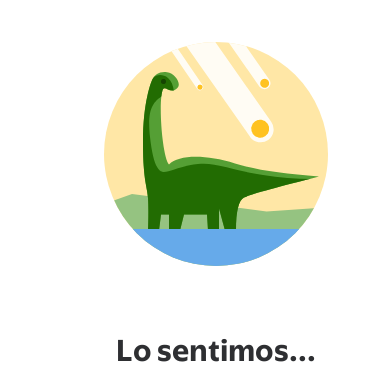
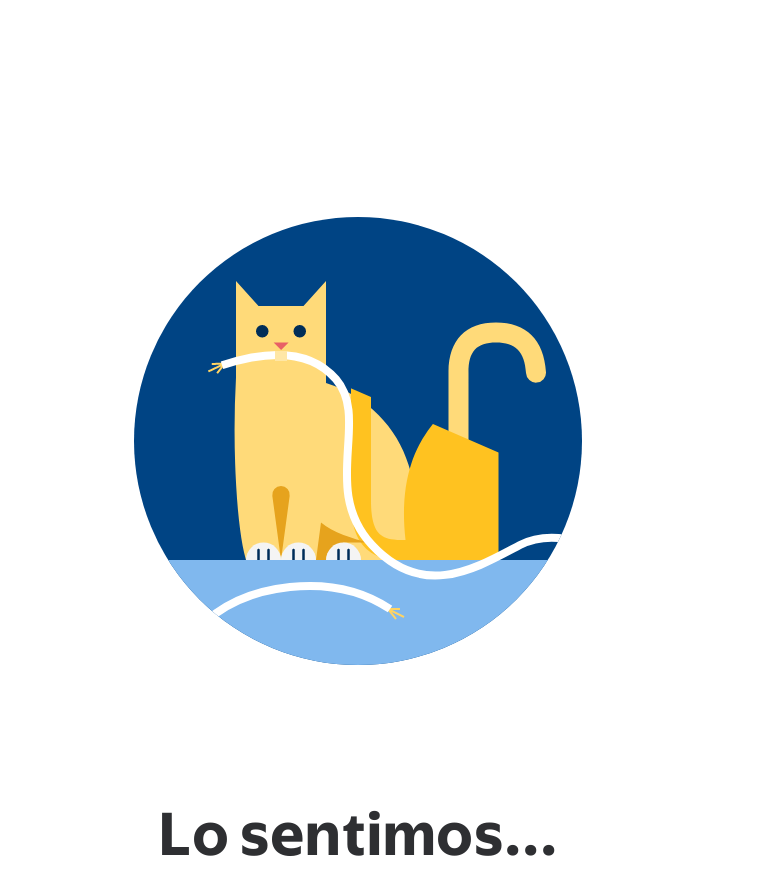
[104,42,328,243] [image] -> [132,215,584,621] [image]

